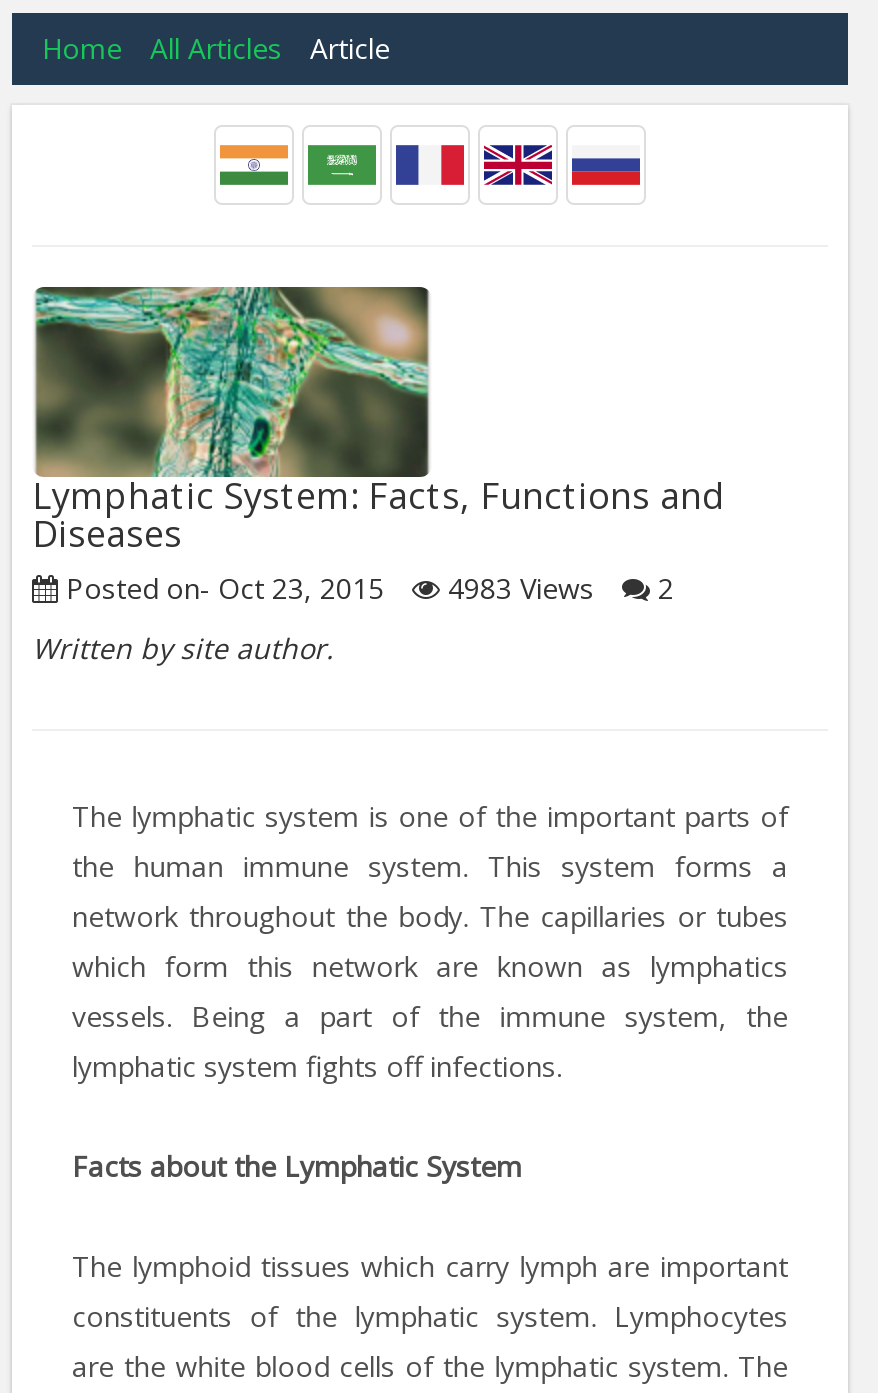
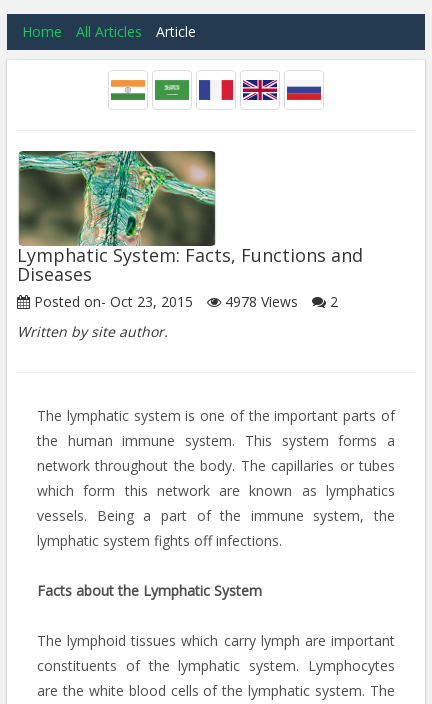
[58,569,674,607] Posted on- Oct 23, 2015 4983 Views 2 -> [30,292,338,311] Posted on- Oct 23, 2015 4978 Views 2

